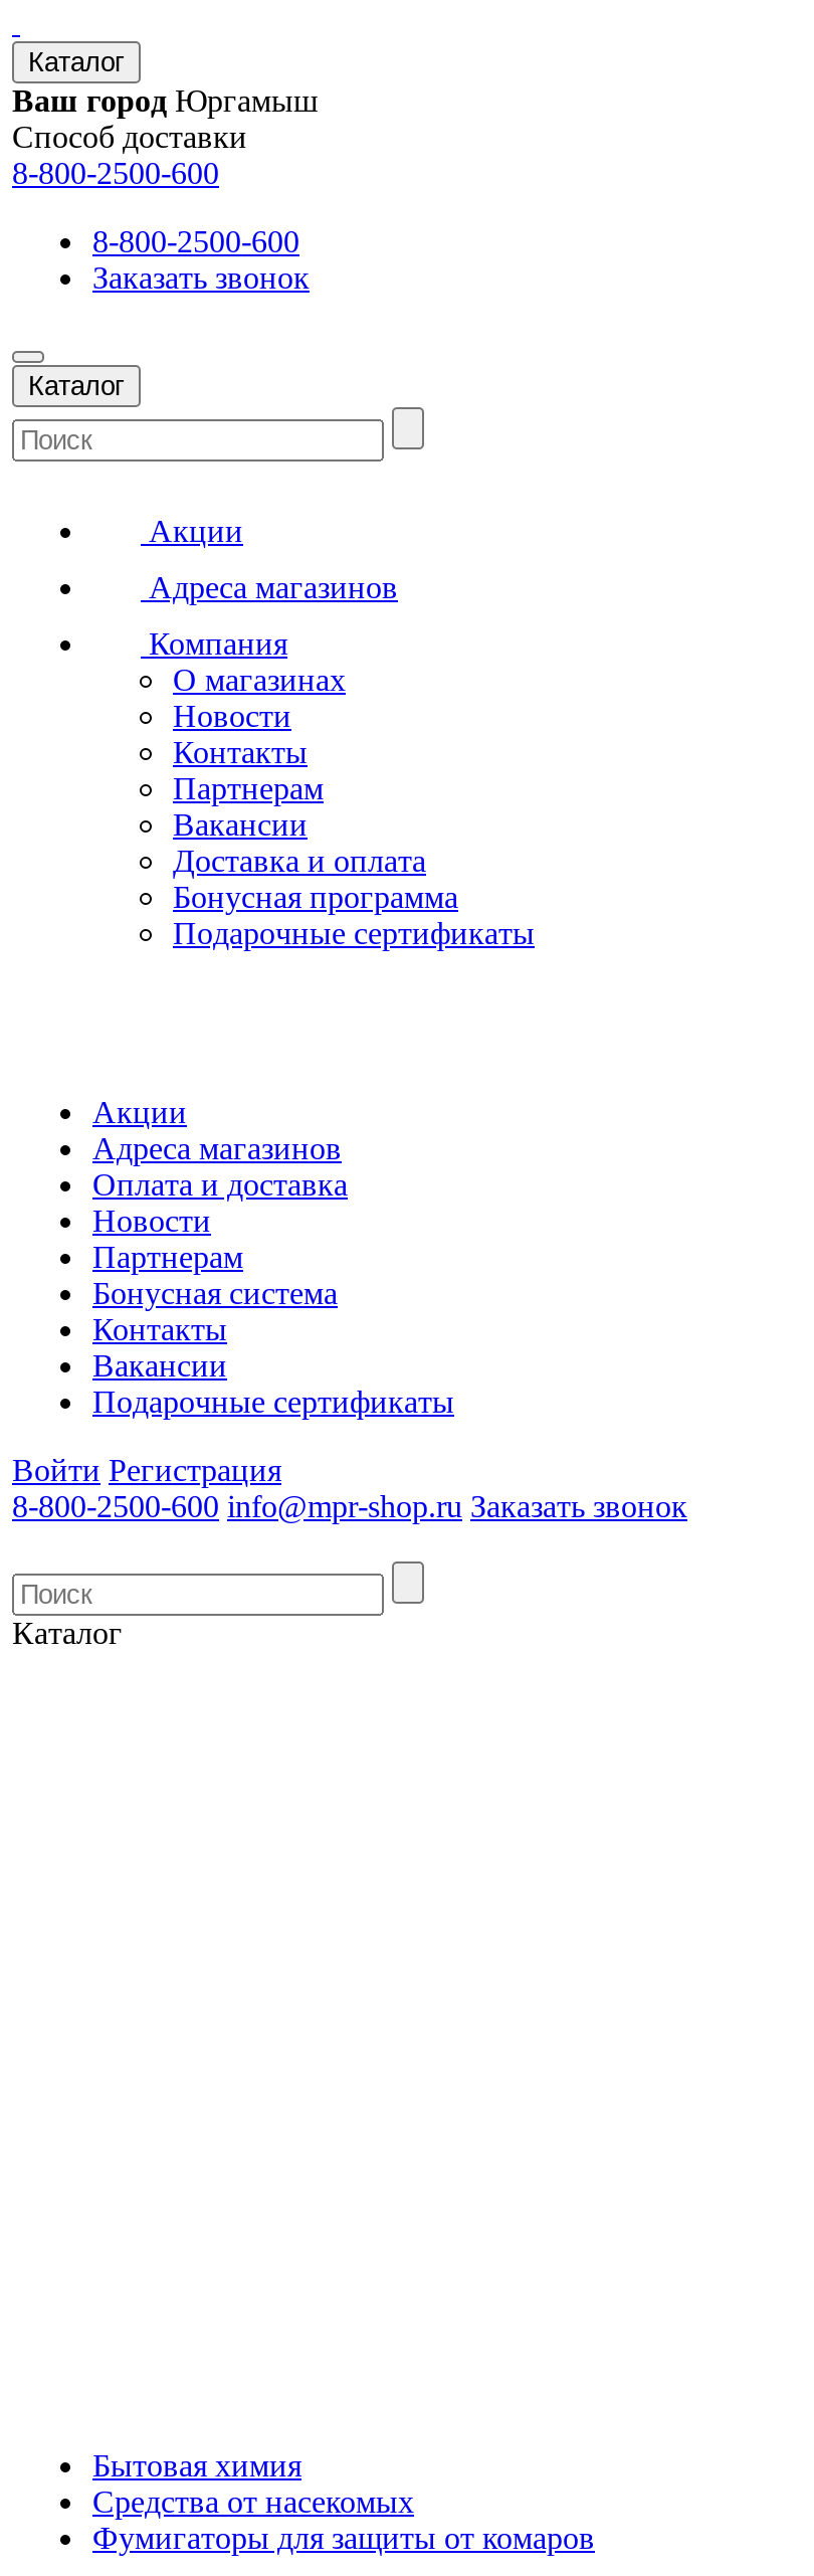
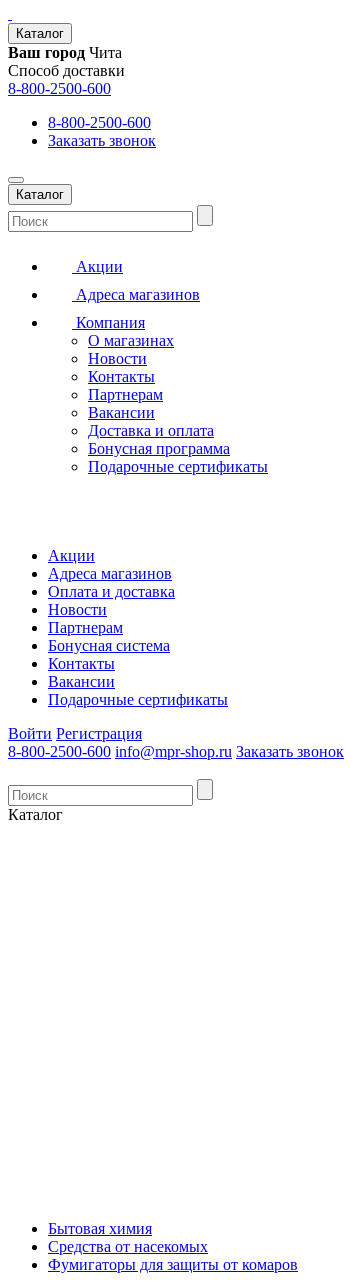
[12,83,318,118] Ваш город Юргамыш -> [8,44,122,61] Ваш город Чита

